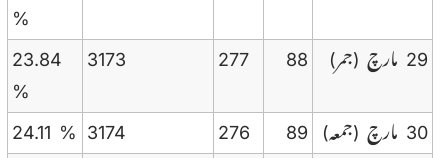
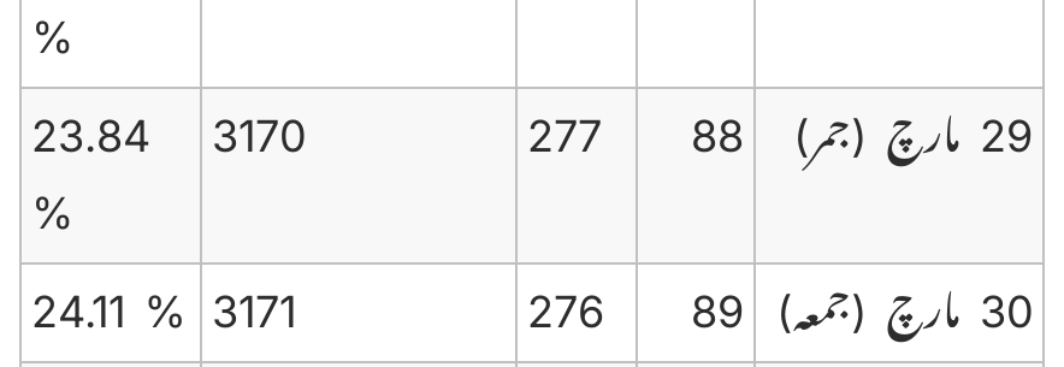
[12,49,126,70] 23.84 3173 -> [31,111,306,161] 23.84 3170
[12,122,126,143] 24.11 % 3174 -> [31,286,296,337] 24.11 % 3171

